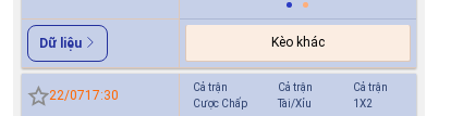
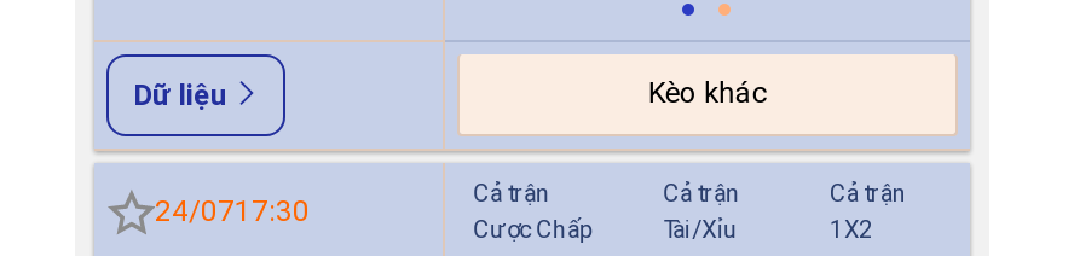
[49,87,119,103] 22/0717:30 -> [155,193,310,227] 24/0717:30

